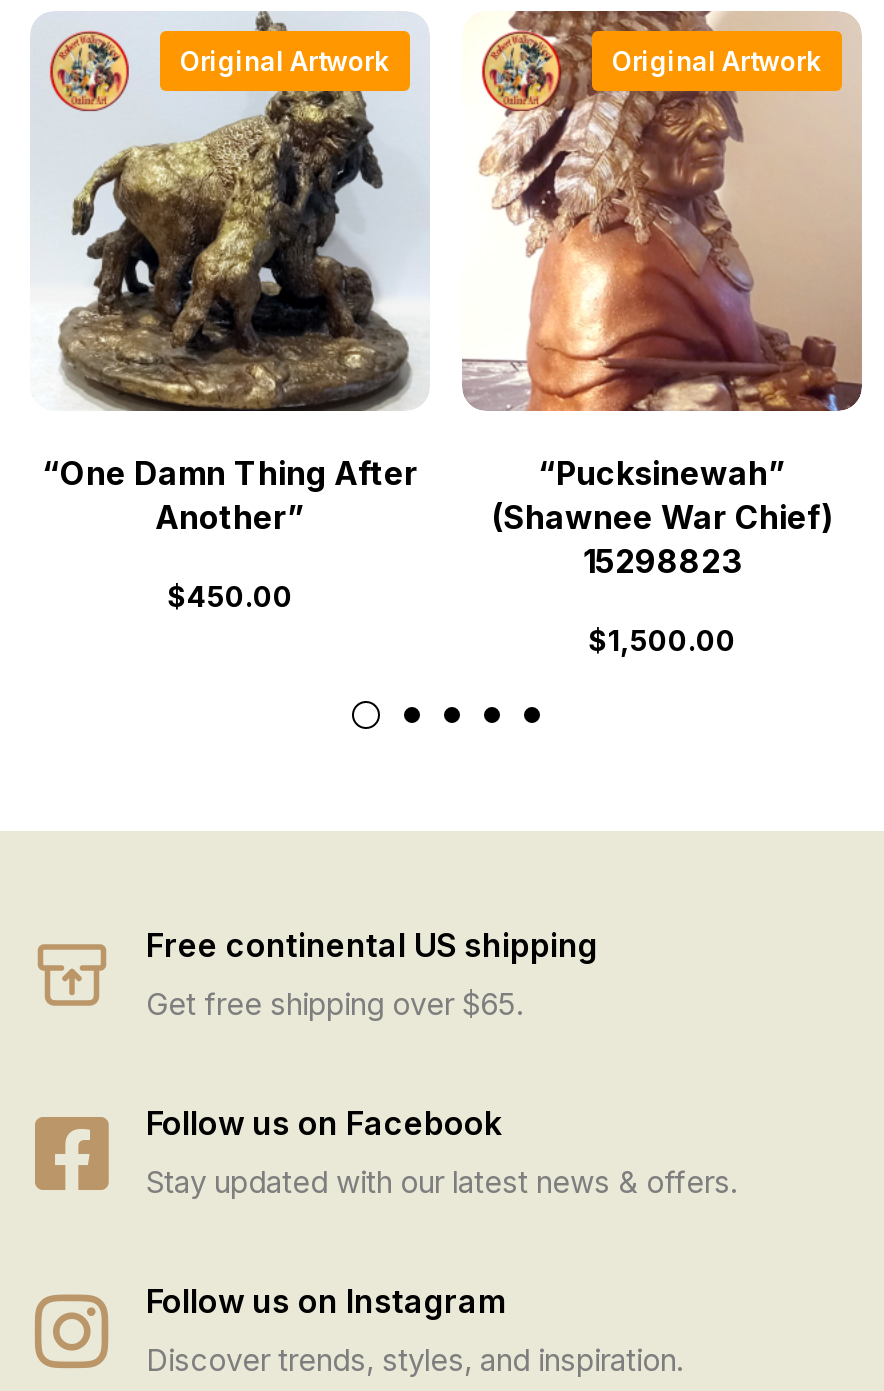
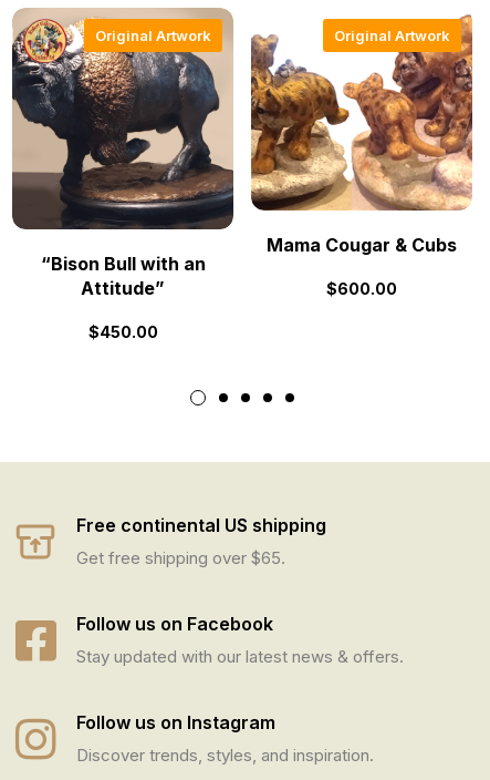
[30,11,430,537] [image] | “One Damn Thing After | Another” -> [11,8,234,299] [image] | “Bison Bull with an | Attitude”
[462,9,864,581] [image] | “Pucksinewah” | (Shawnee War Chief) | 15298823 -> [250,8,472,256] [image] | Mama Cougar & Cubs
[588,623,736,657] $1,500.00 -> [326,280,397,298] $600.00

